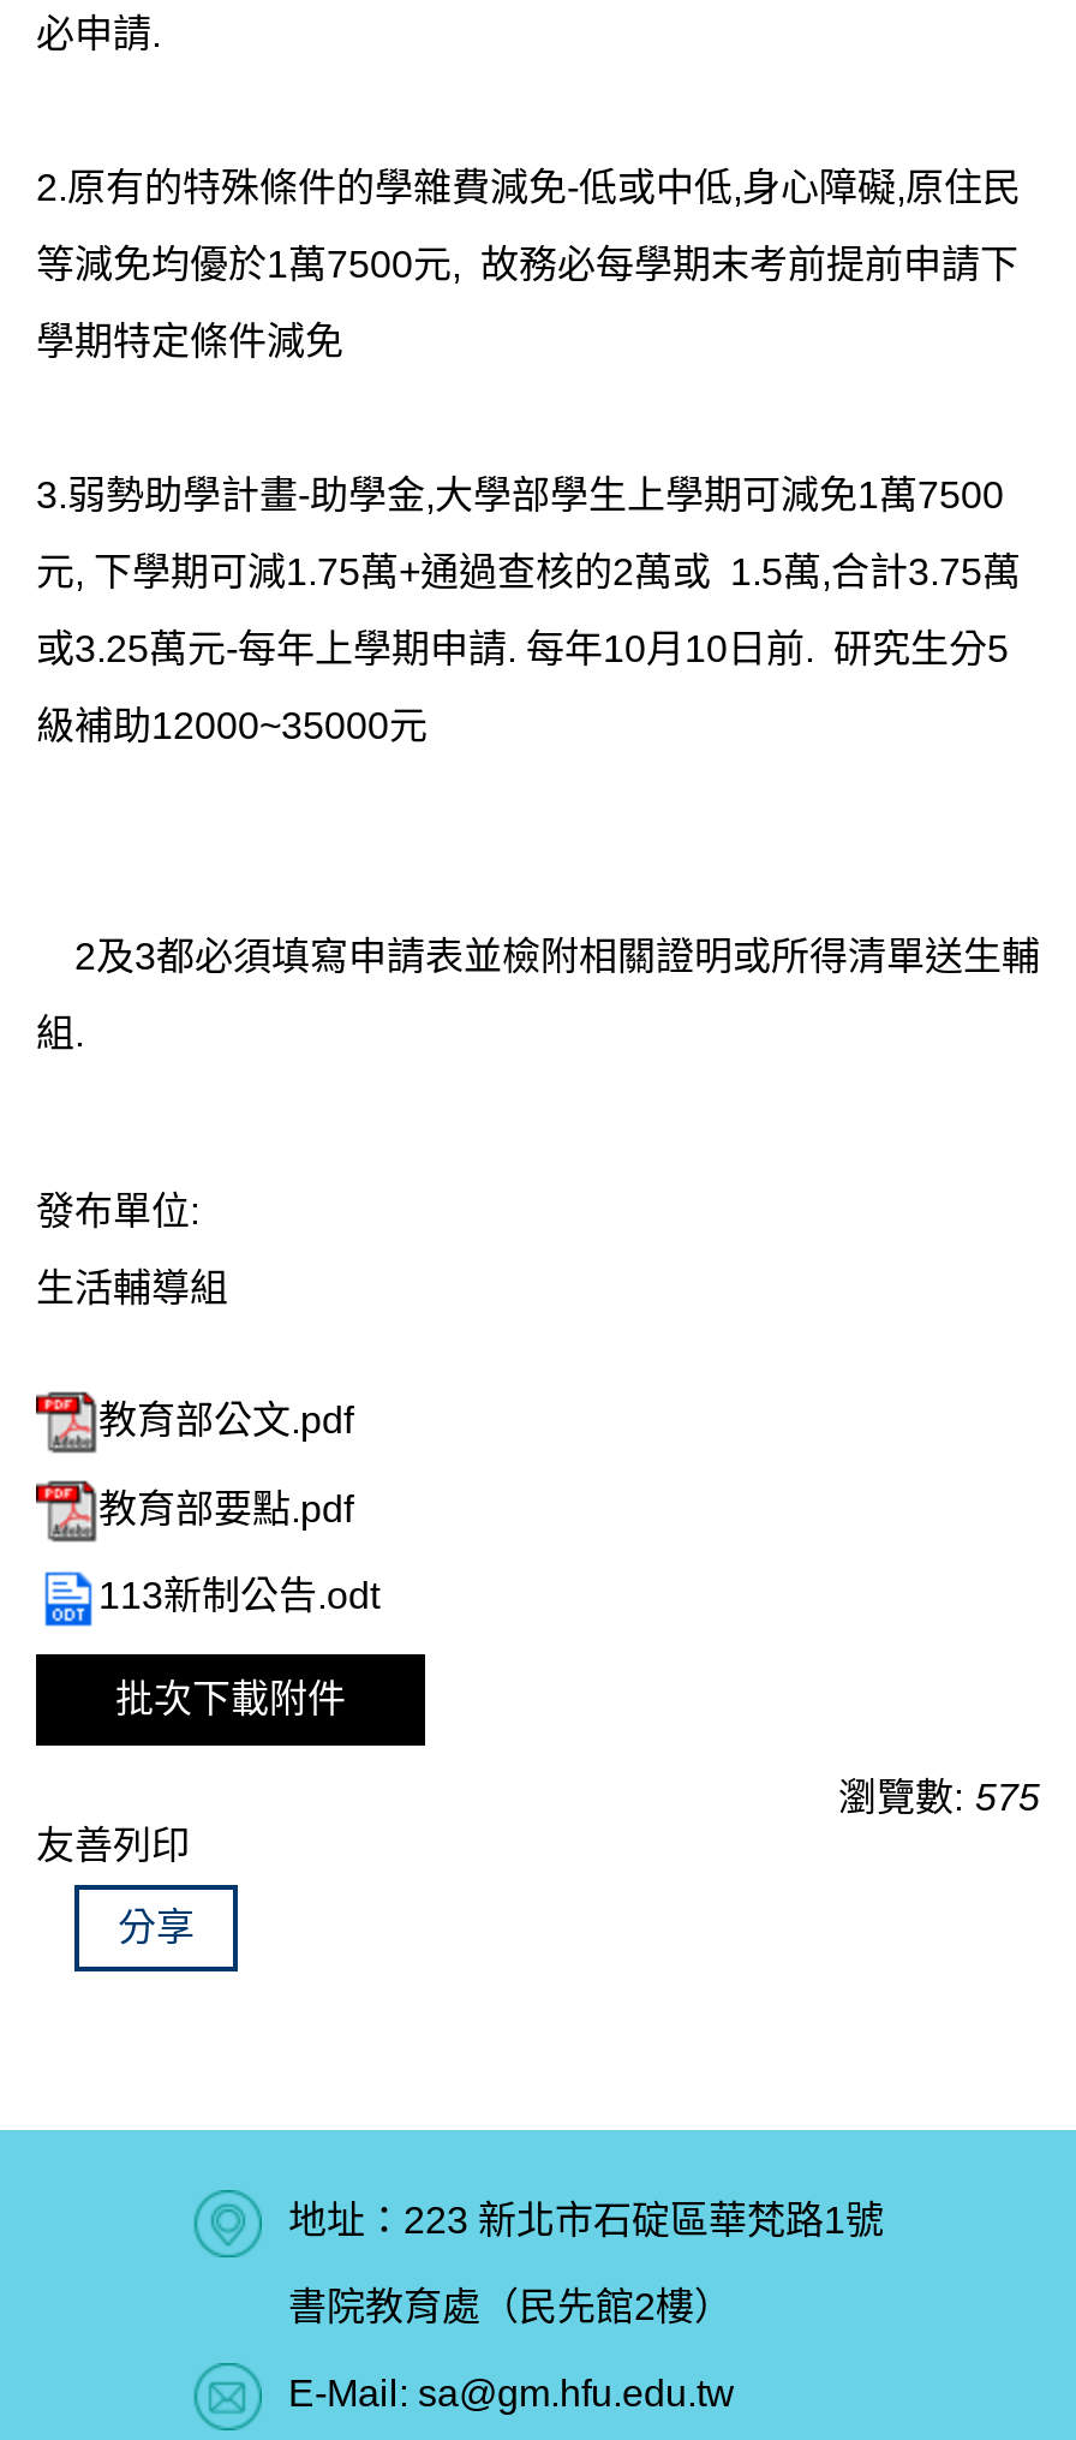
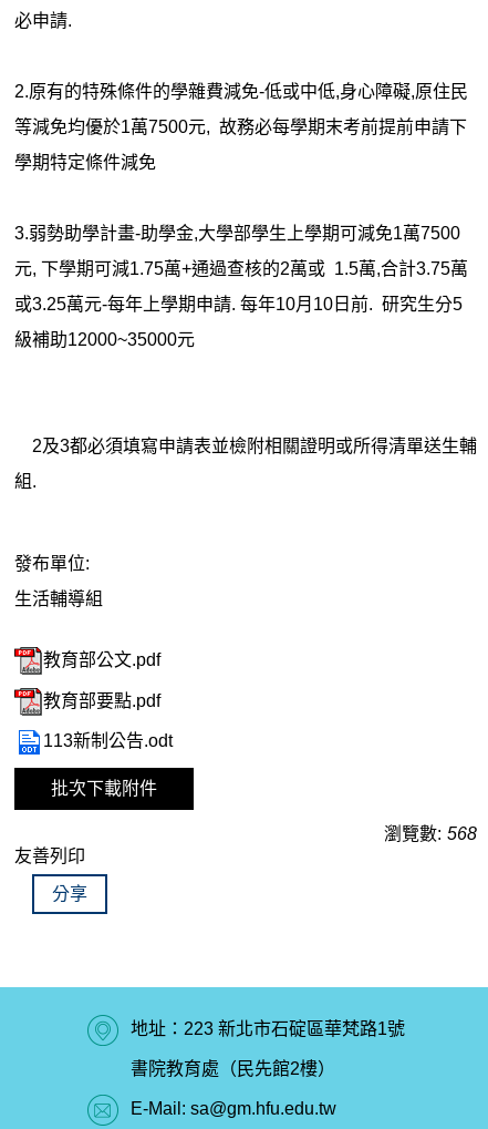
[838,1777,1040,1818] 瀏覽數: 575 -> [384,824,477,843] 瀏覽數: 568

